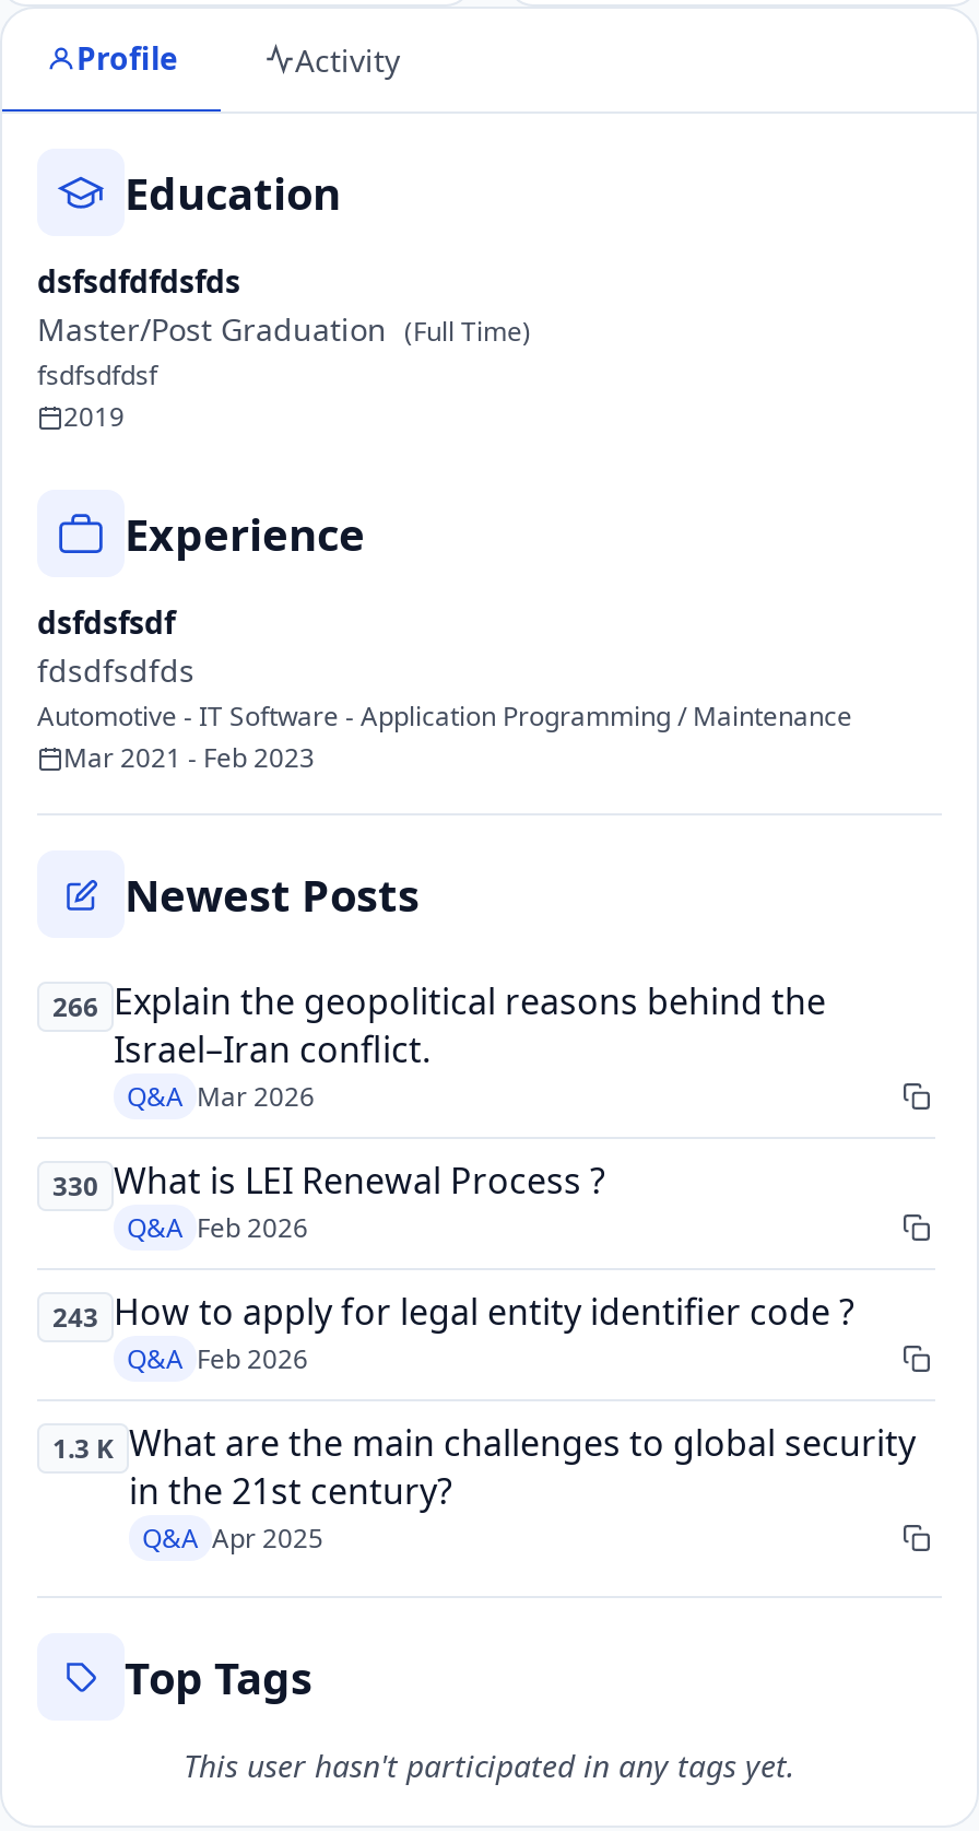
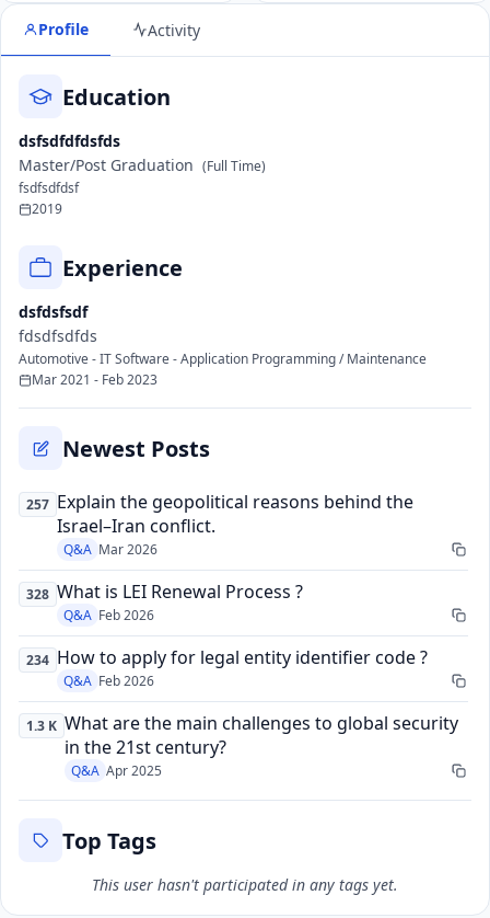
[52,977,826,1025] 266 Explain the geopolitical reasons behind the -> [26,490,413,514] 257 Explain the geopolitical reasons behind the
[52,1157,605,1205] 330 What is LEI Renewal Process ? -> [26,580,303,604] 328 What is LEI Renewal Process ?
[52,1288,854,1336] 243 How to apply for legal entity identifier code ? -> [26,645,428,669] 234 How to apply for legal entity identifier code ?

